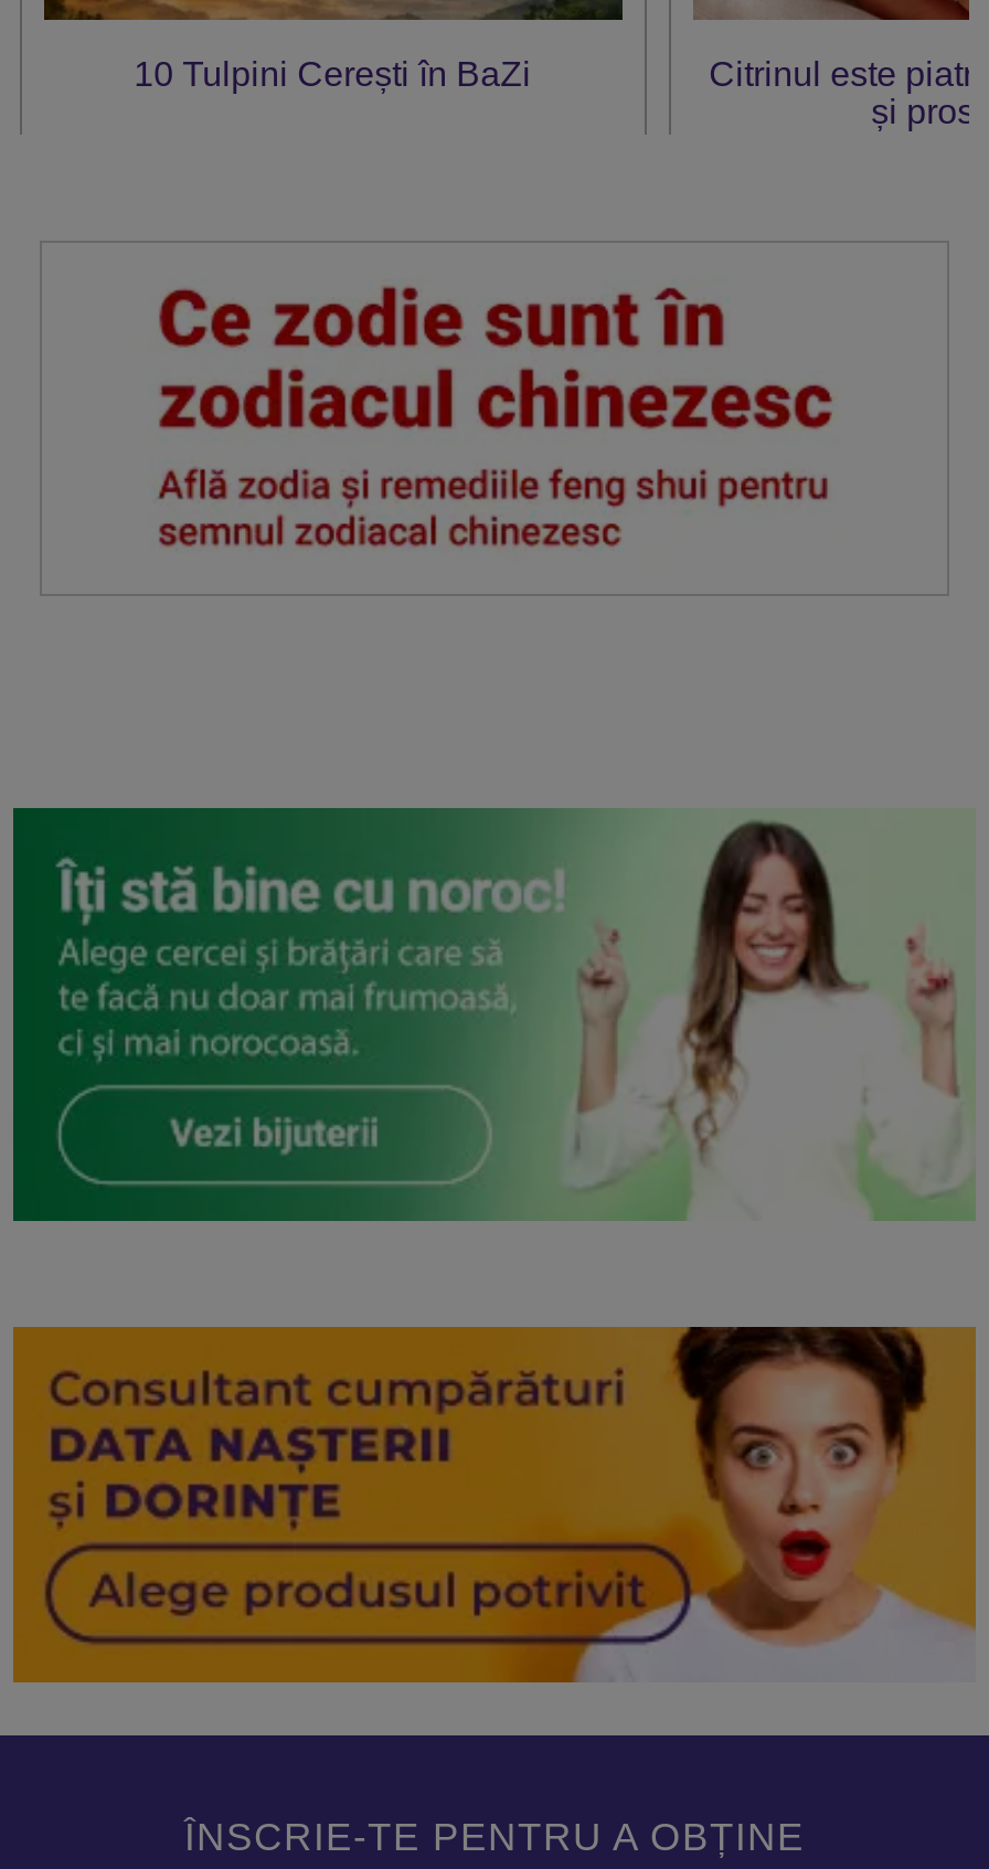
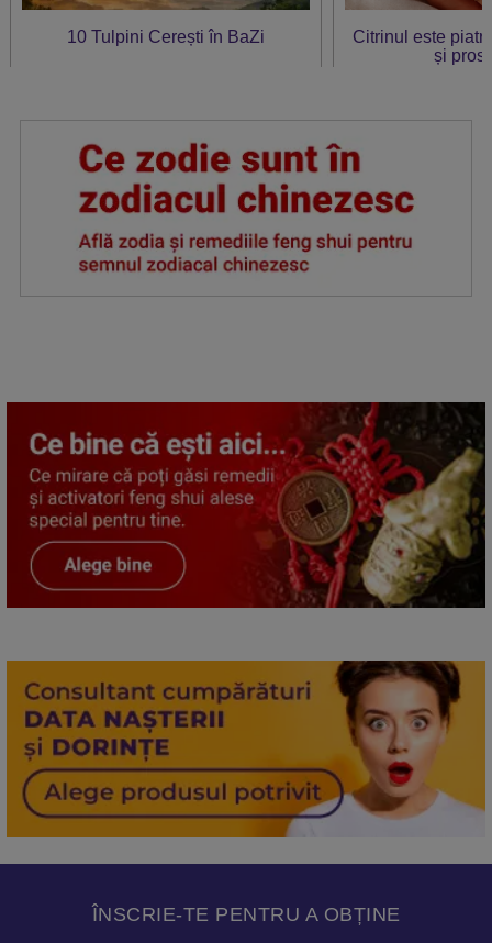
[11,806,976,1223] [image] -> [5,401,487,609] [image]

